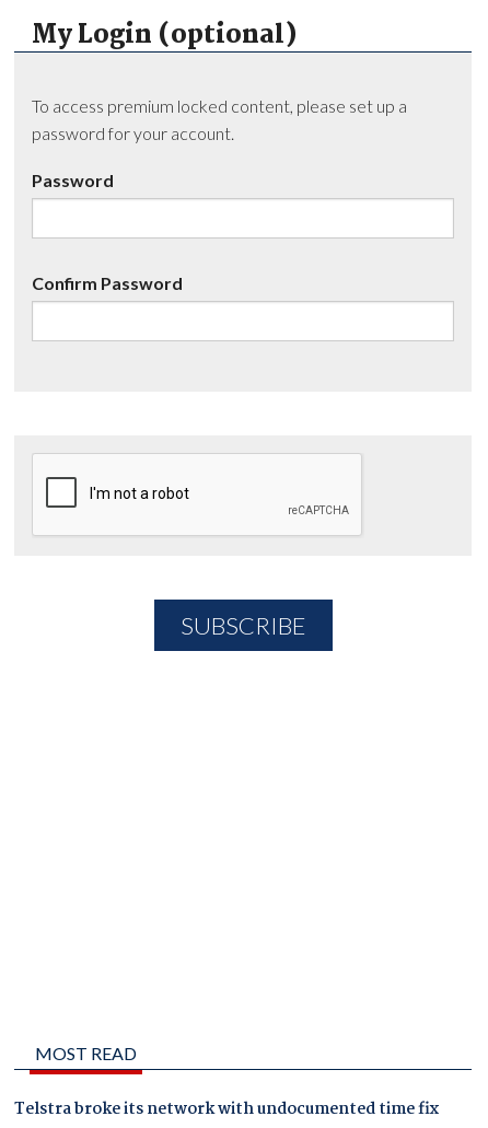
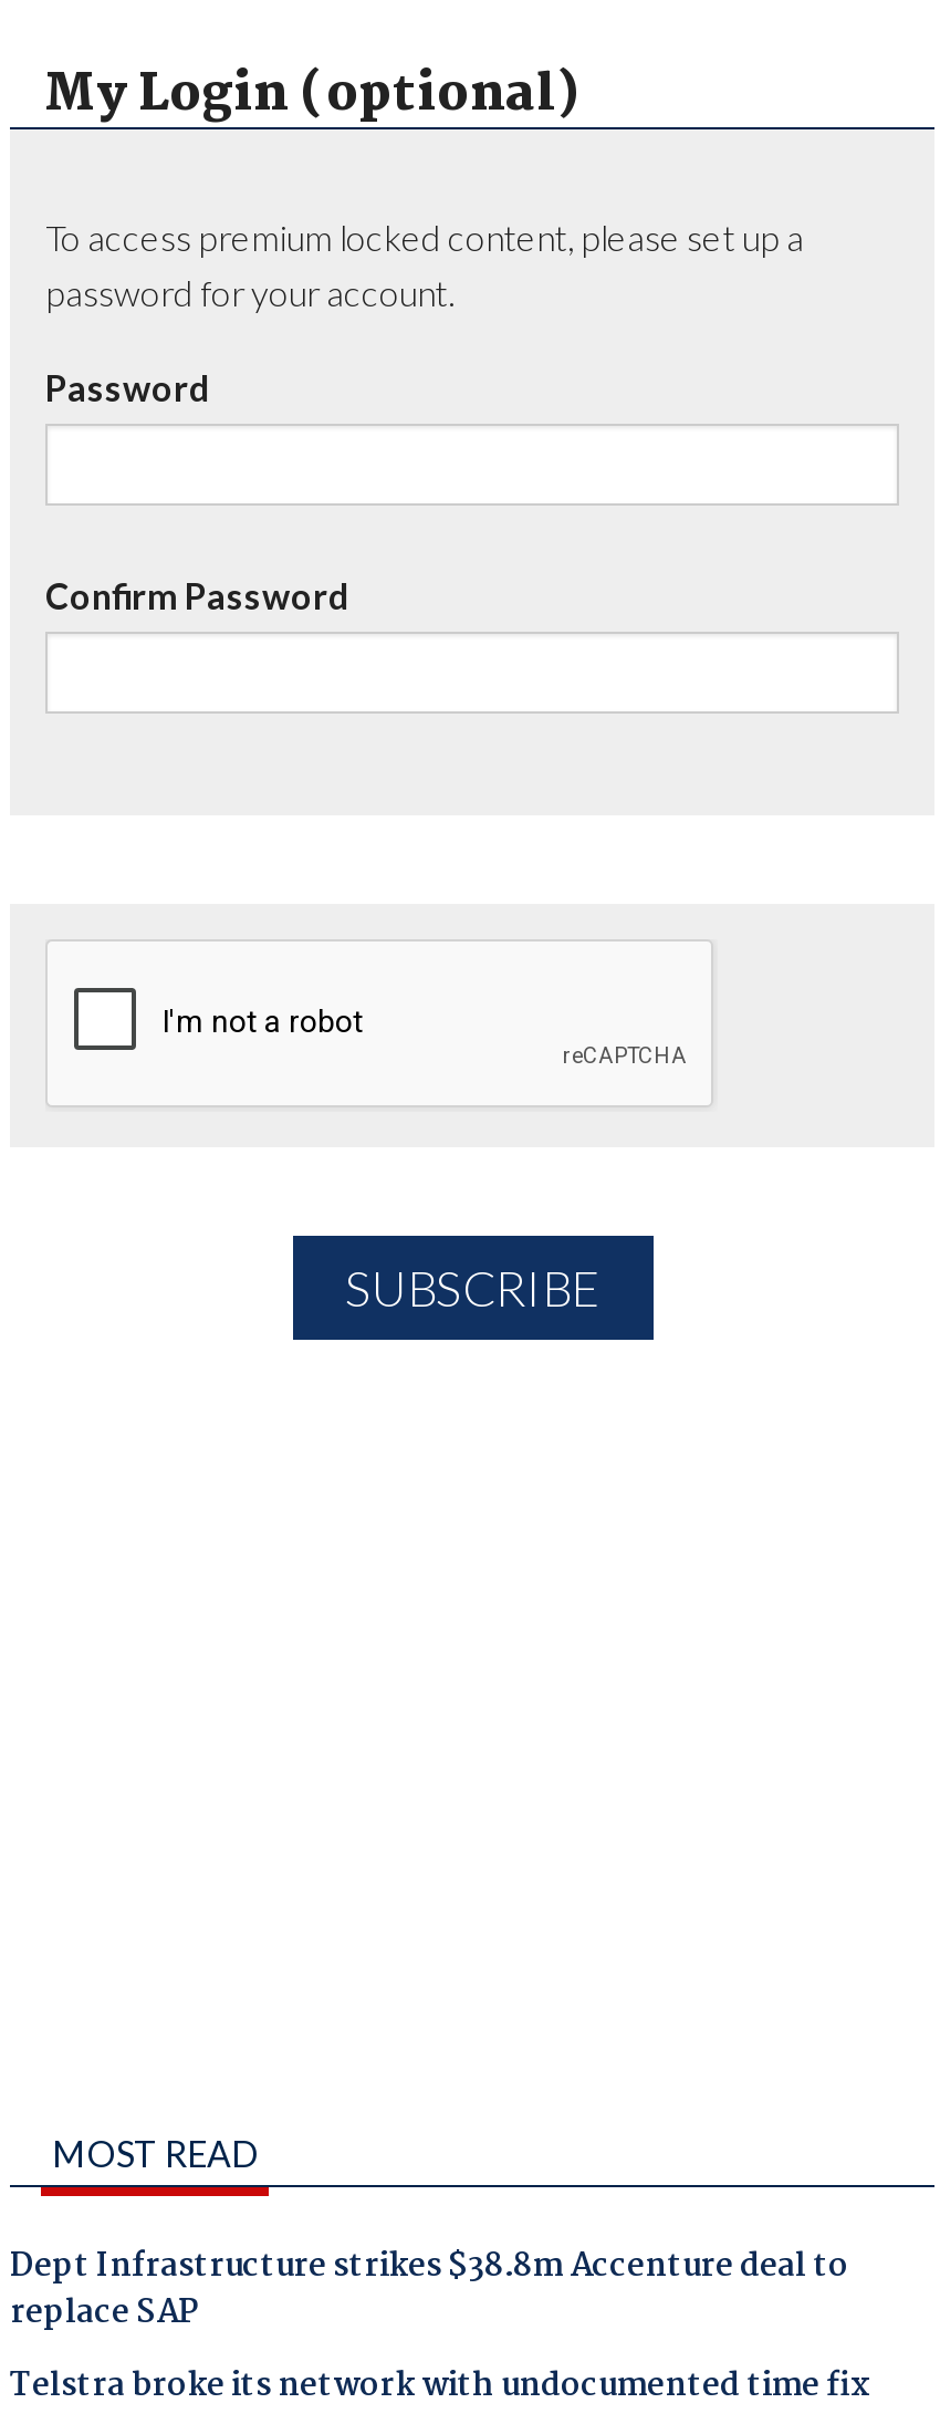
none -> [10,2241,848,2340] Dept Infrastructure strikes $38.8m Accenture deal to | replace SAP

